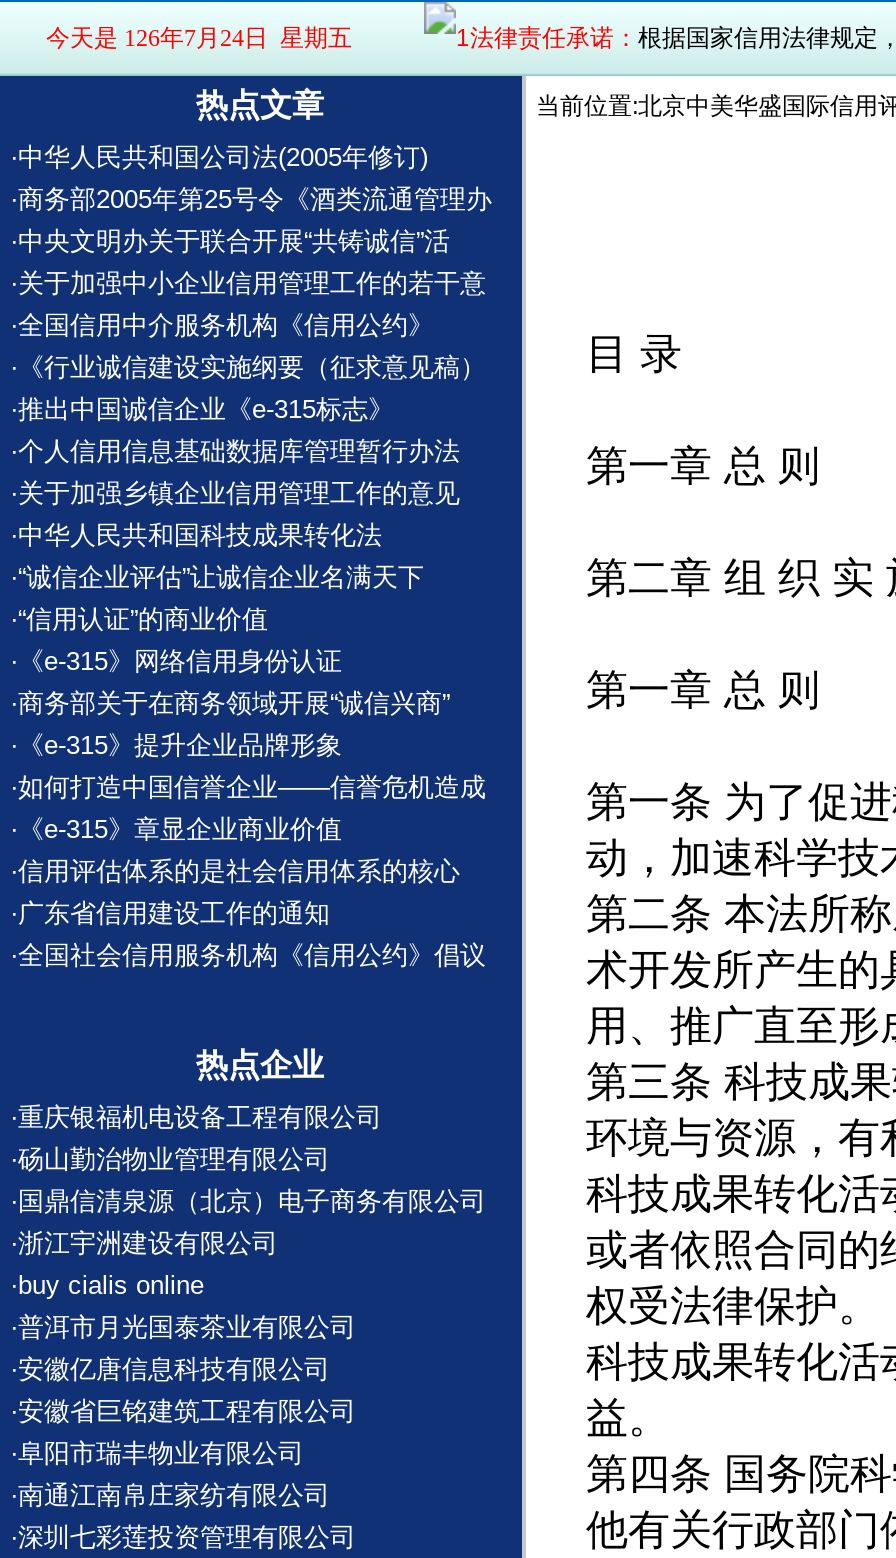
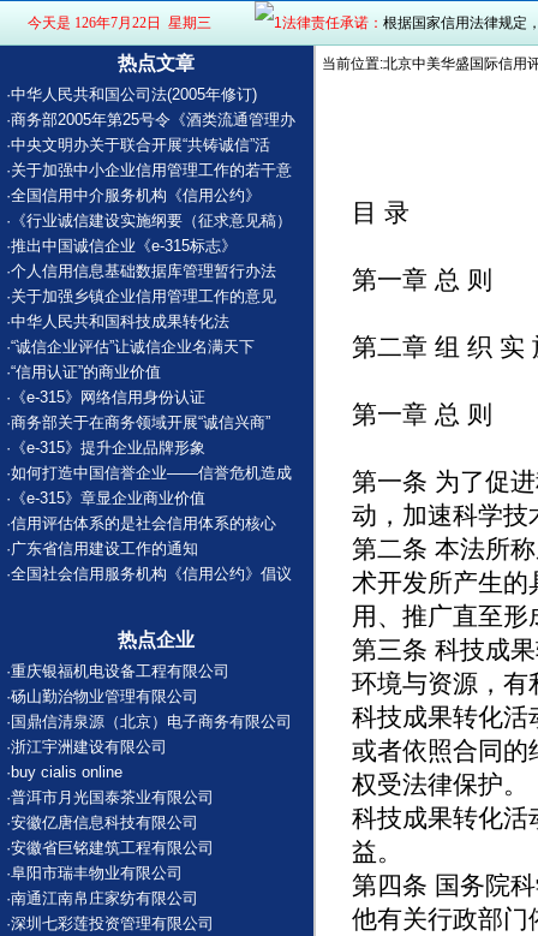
[46,24,358,52] 今天是 126年7月24日 星期五 -> [28,14,215,31] 今天是 126年7月22日 星期三

